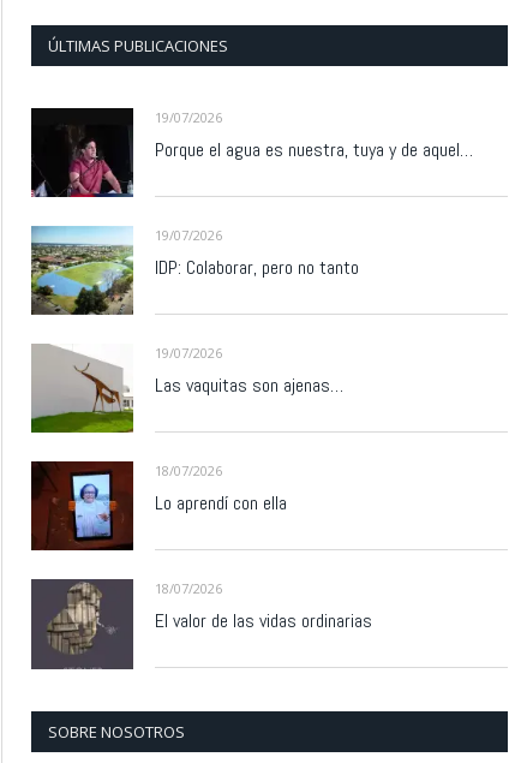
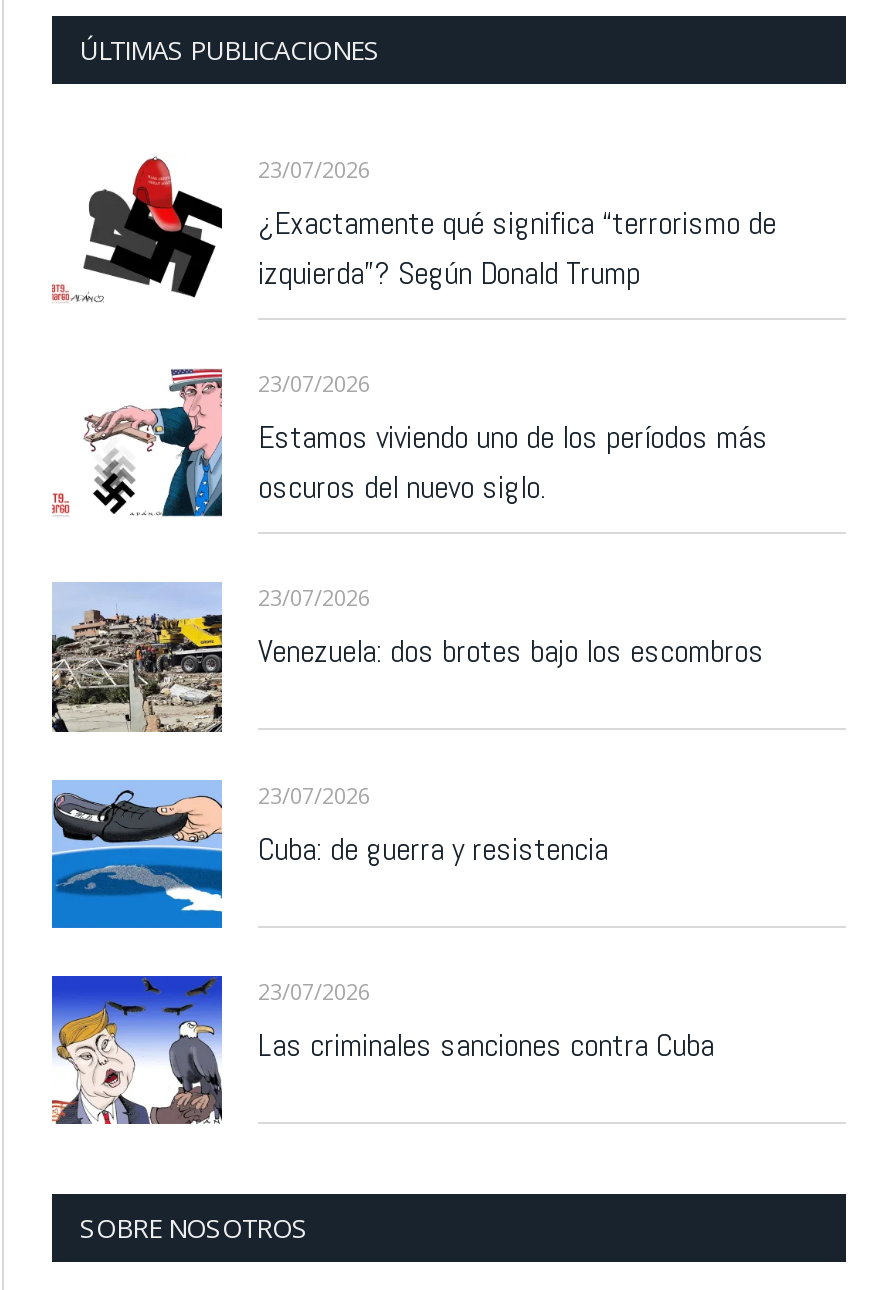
[30,107,473,198] [image] | 19/07/2026 | Porque el agua es nuestra, tuya y de aquel… -> [52,155,776,303] [image] | 23/07/2026 | ¿Exactamente qué significa “terrorismo de | izquierda”? Según Donald Trump
[30,225,359,316] [image] | 19/07/2026 | IDP: Colaborar, pero no tanto -> [52,367,768,519] [image] | 23/07/2026 | Estamos viviendo uno de los períodos más | oscuros del nuevo siglo.
[31,344,343,434] [image] | 19/07/2026 | Las vaquitas son ajenas… -> [50,581,764,735] [image] | 23/07/2026 | Venezuela: dos brotes bajo los escombros
[30,460,287,552] [image] | 18/07/2026 | Lo aprendí con ella -> [50,779,608,931] [image] | 23/07/2026 | Cuba: de guerra y resistencia
[30,578,372,670] [image] | 18/07/2026 | El valor de las vidas ordinarias -> [50,975,714,1127] [image] | 23/07/2026 | Las criminales sanciones contra Cuba

